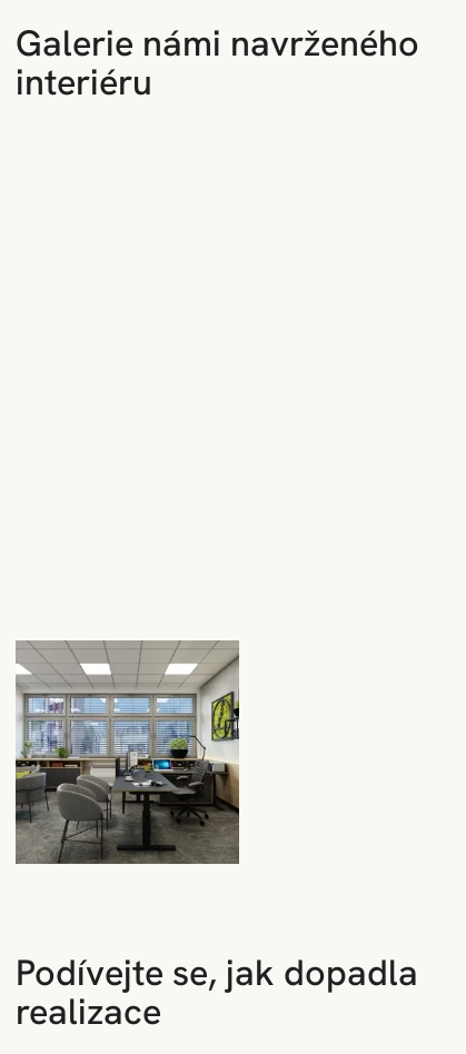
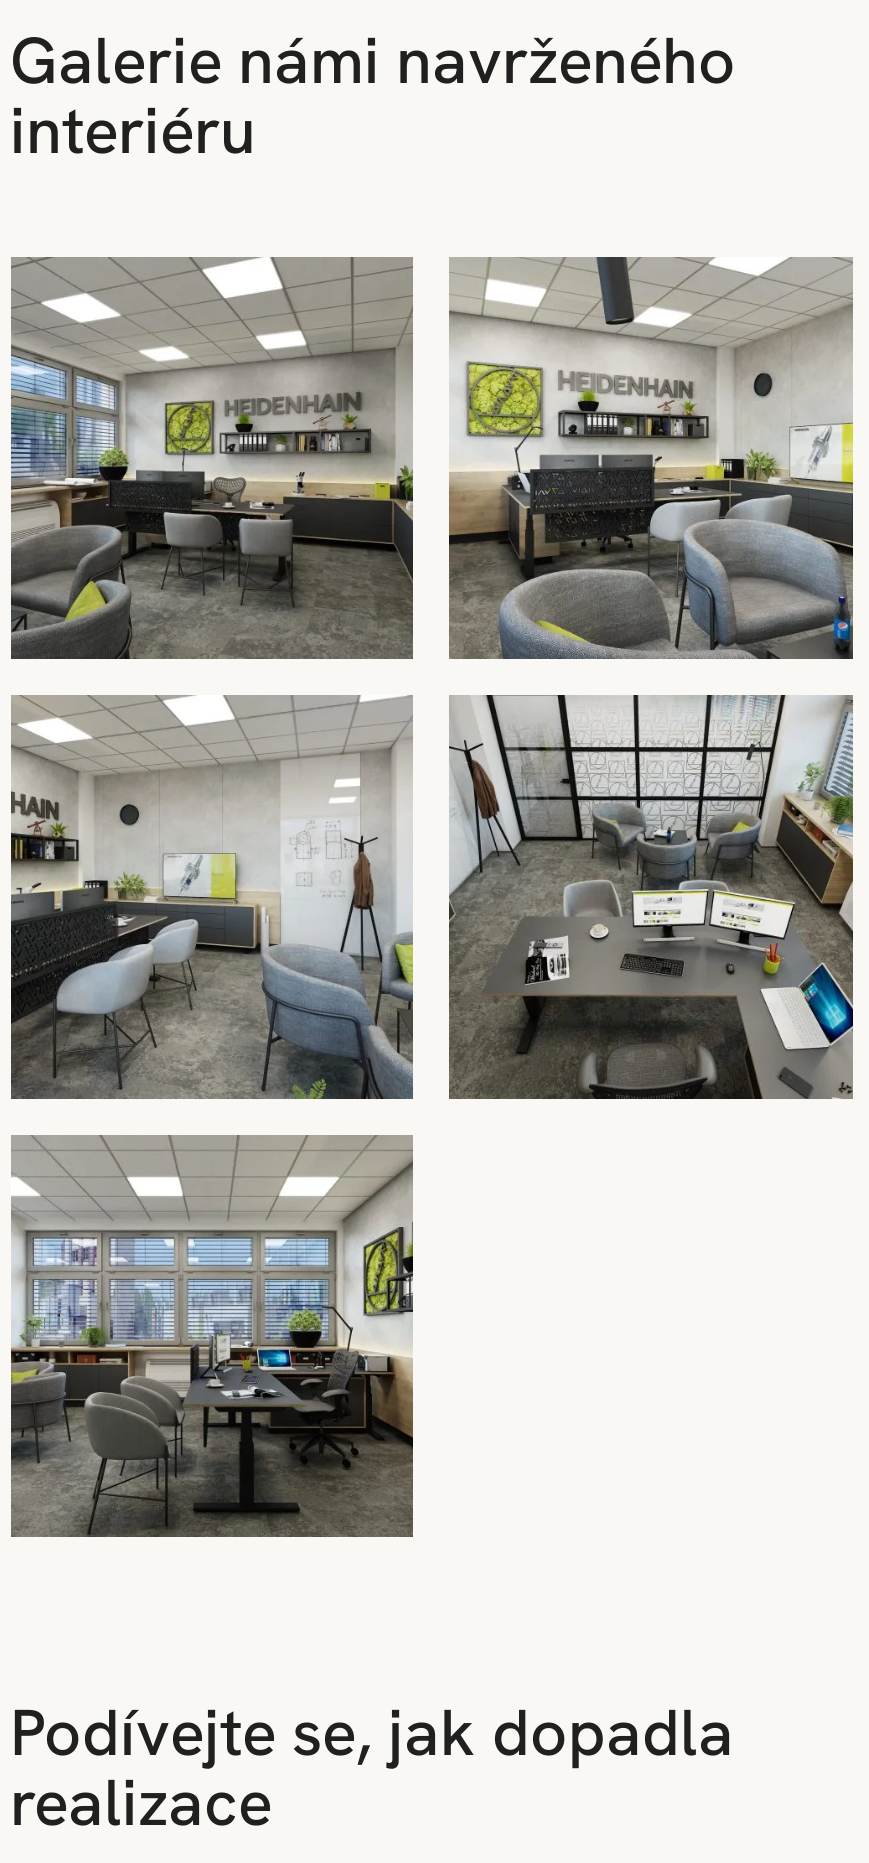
none -> [9,255,415,661] [image]
none -> [9,693,415,1101] [image]
none -> [447,255,855,661] [image]
none -> [447,693,855,1101] [image]

